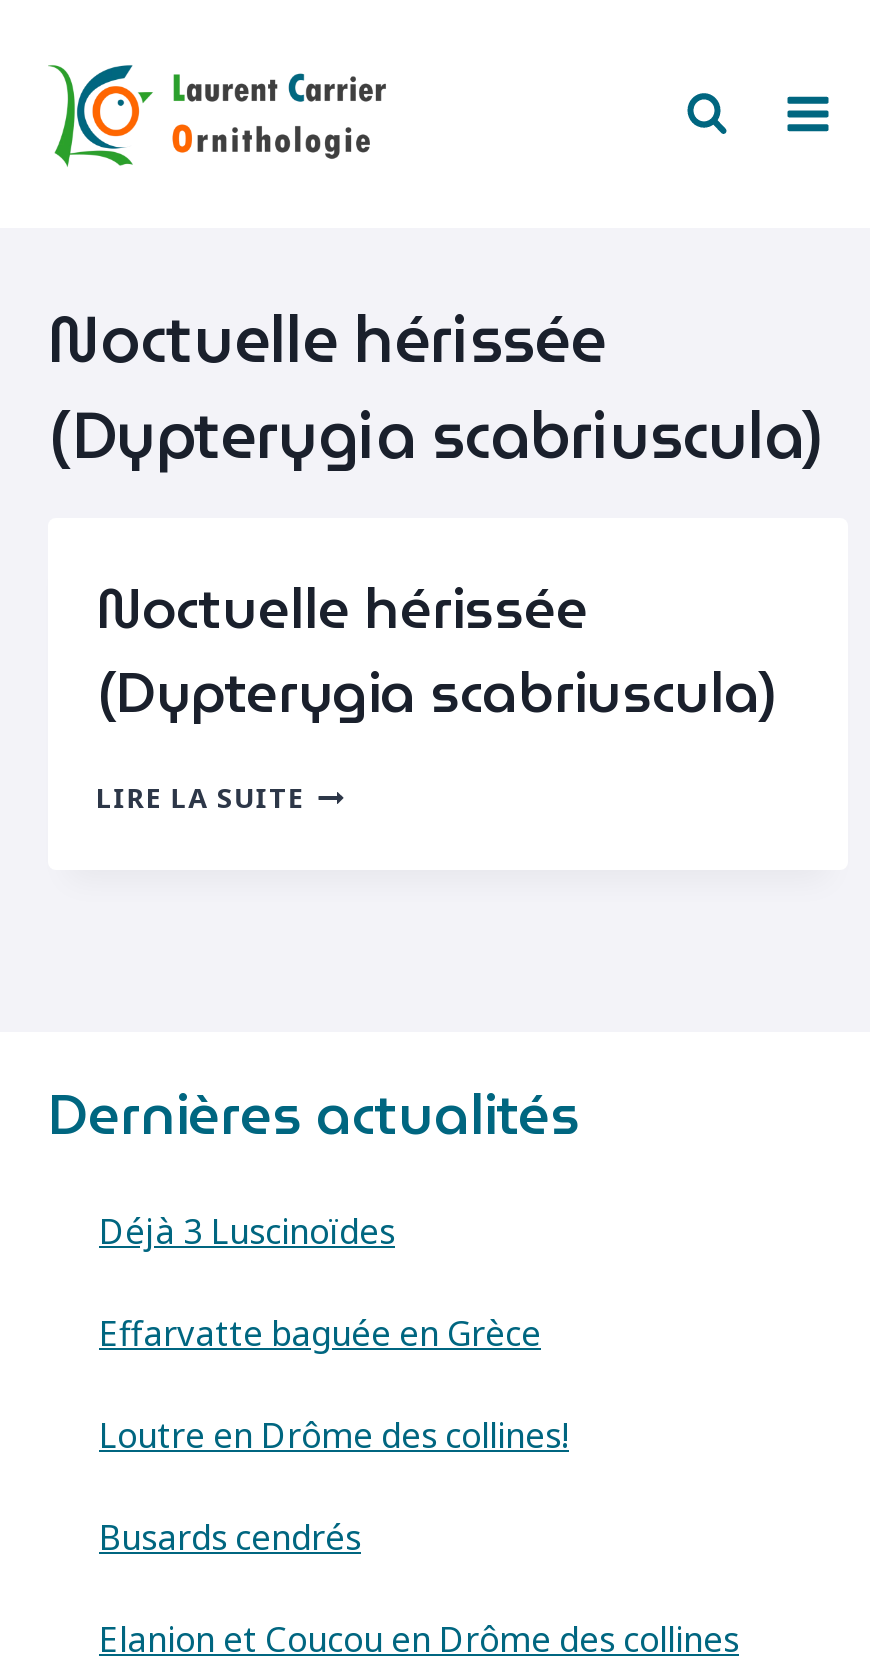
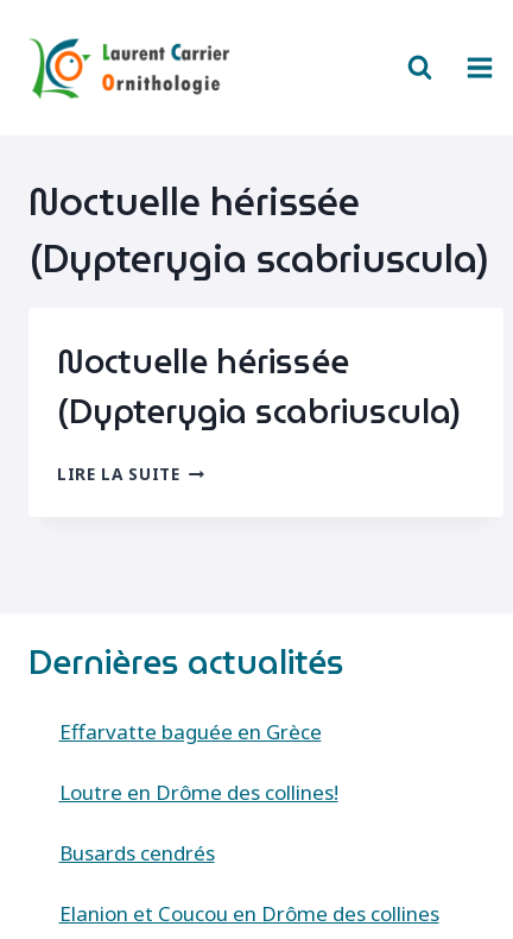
[99,1207,395,1253] Déjà 3 Luscinoïdes -> none

